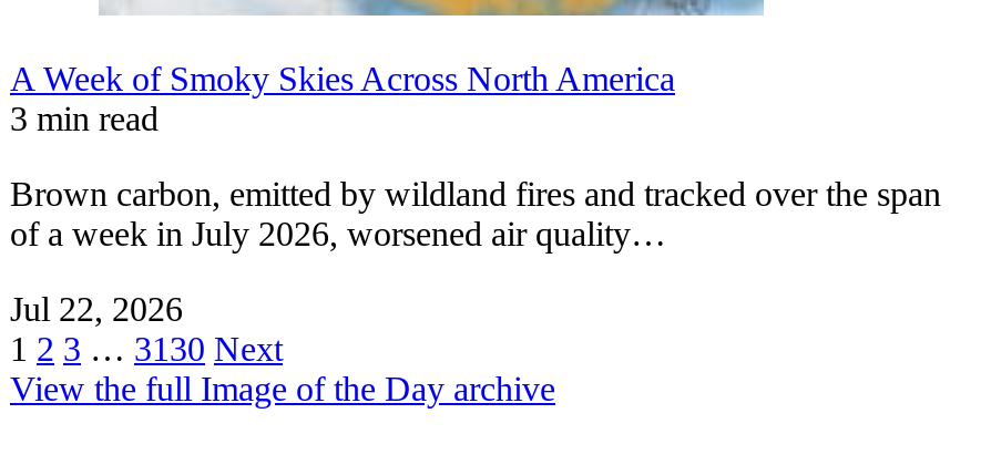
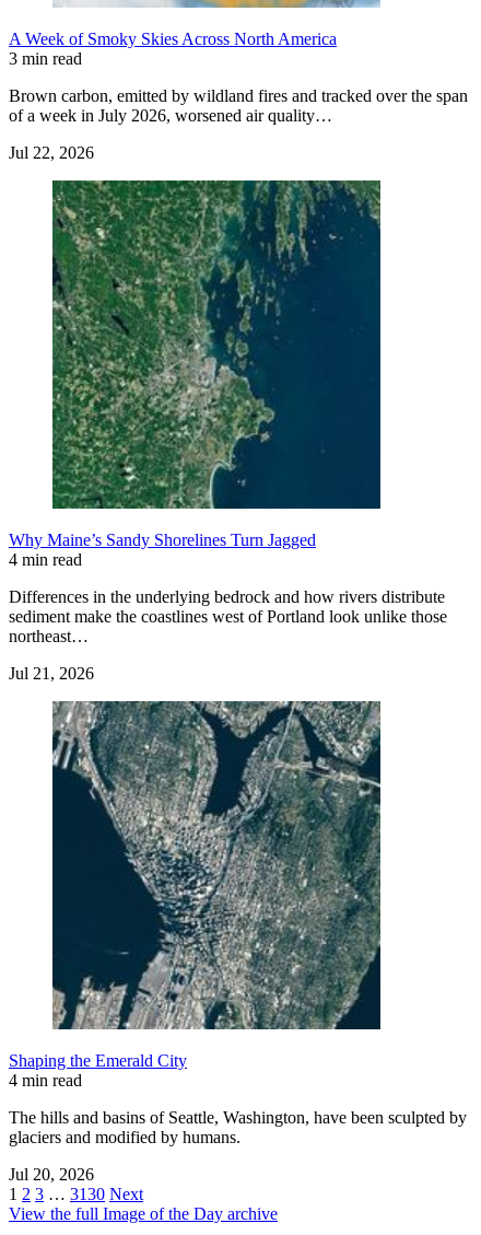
none -> [9,179,447,683] [image] | Why Maine’s Sandy Shorelines Turn Jagged | 4 min read | Differences in the underlying bedrock and how rivers distribute | sediment make the coastlines west of Portland look unlike those | northeast… | Jul 21, 2026
none -> [9,700,467,1184] [image] | Shaping the Emerald City | 4 min read | The hills and basins of Seattle, Washington, have been sculpted by | glaciers and modified by humans. | Jul 20, 2026

